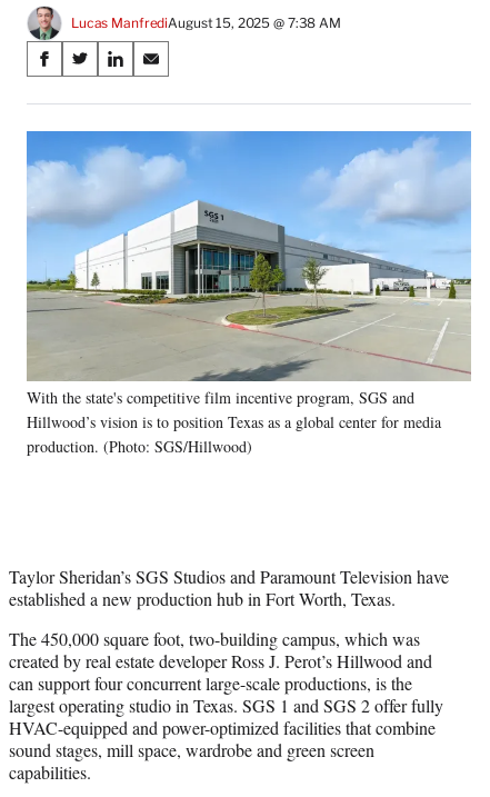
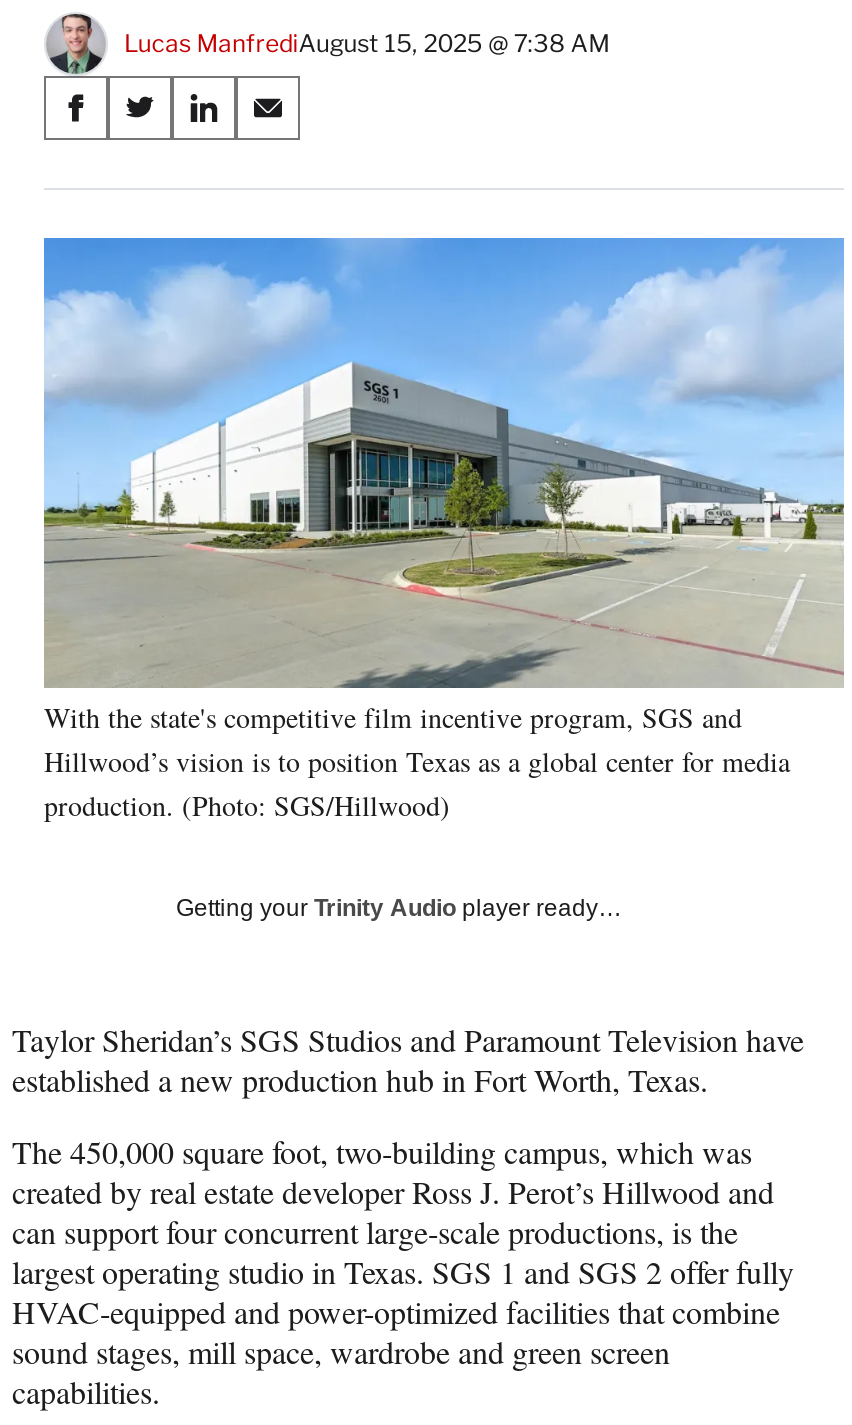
none -> [176,893,622,921] Getting your Trinity Audio player ready…

